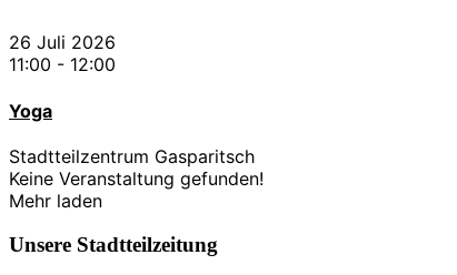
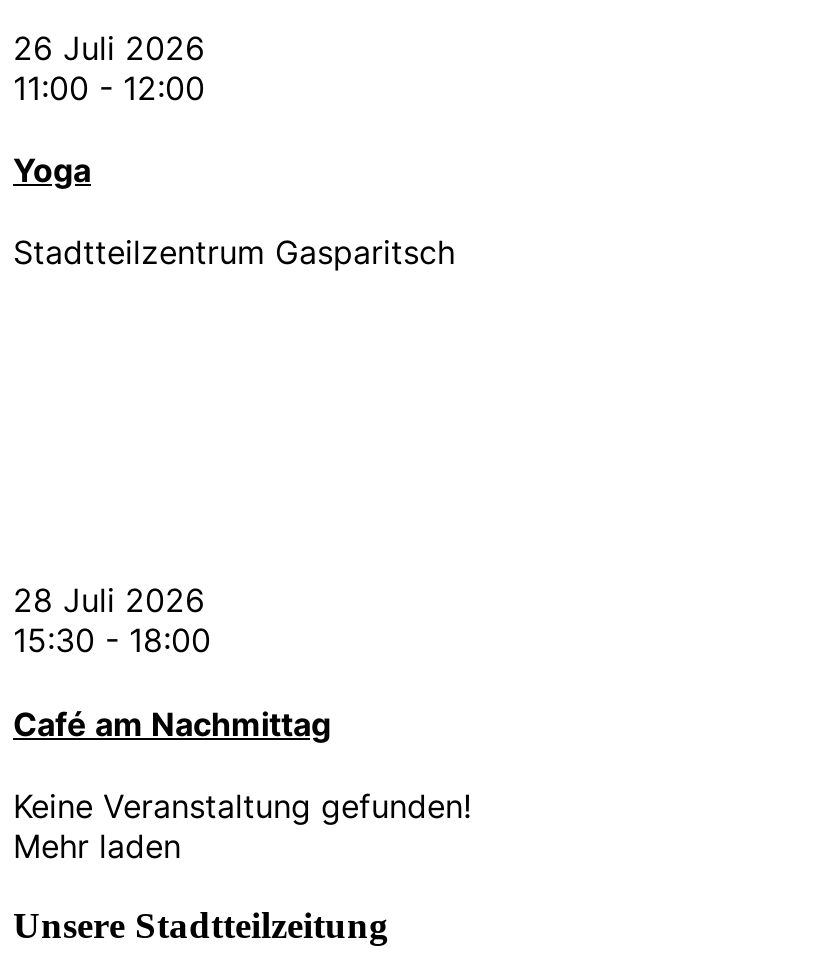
none -> [13,581,331,743] 28 Juli 2026 | 15:30 - 18:00 | Café am Nachmittag

